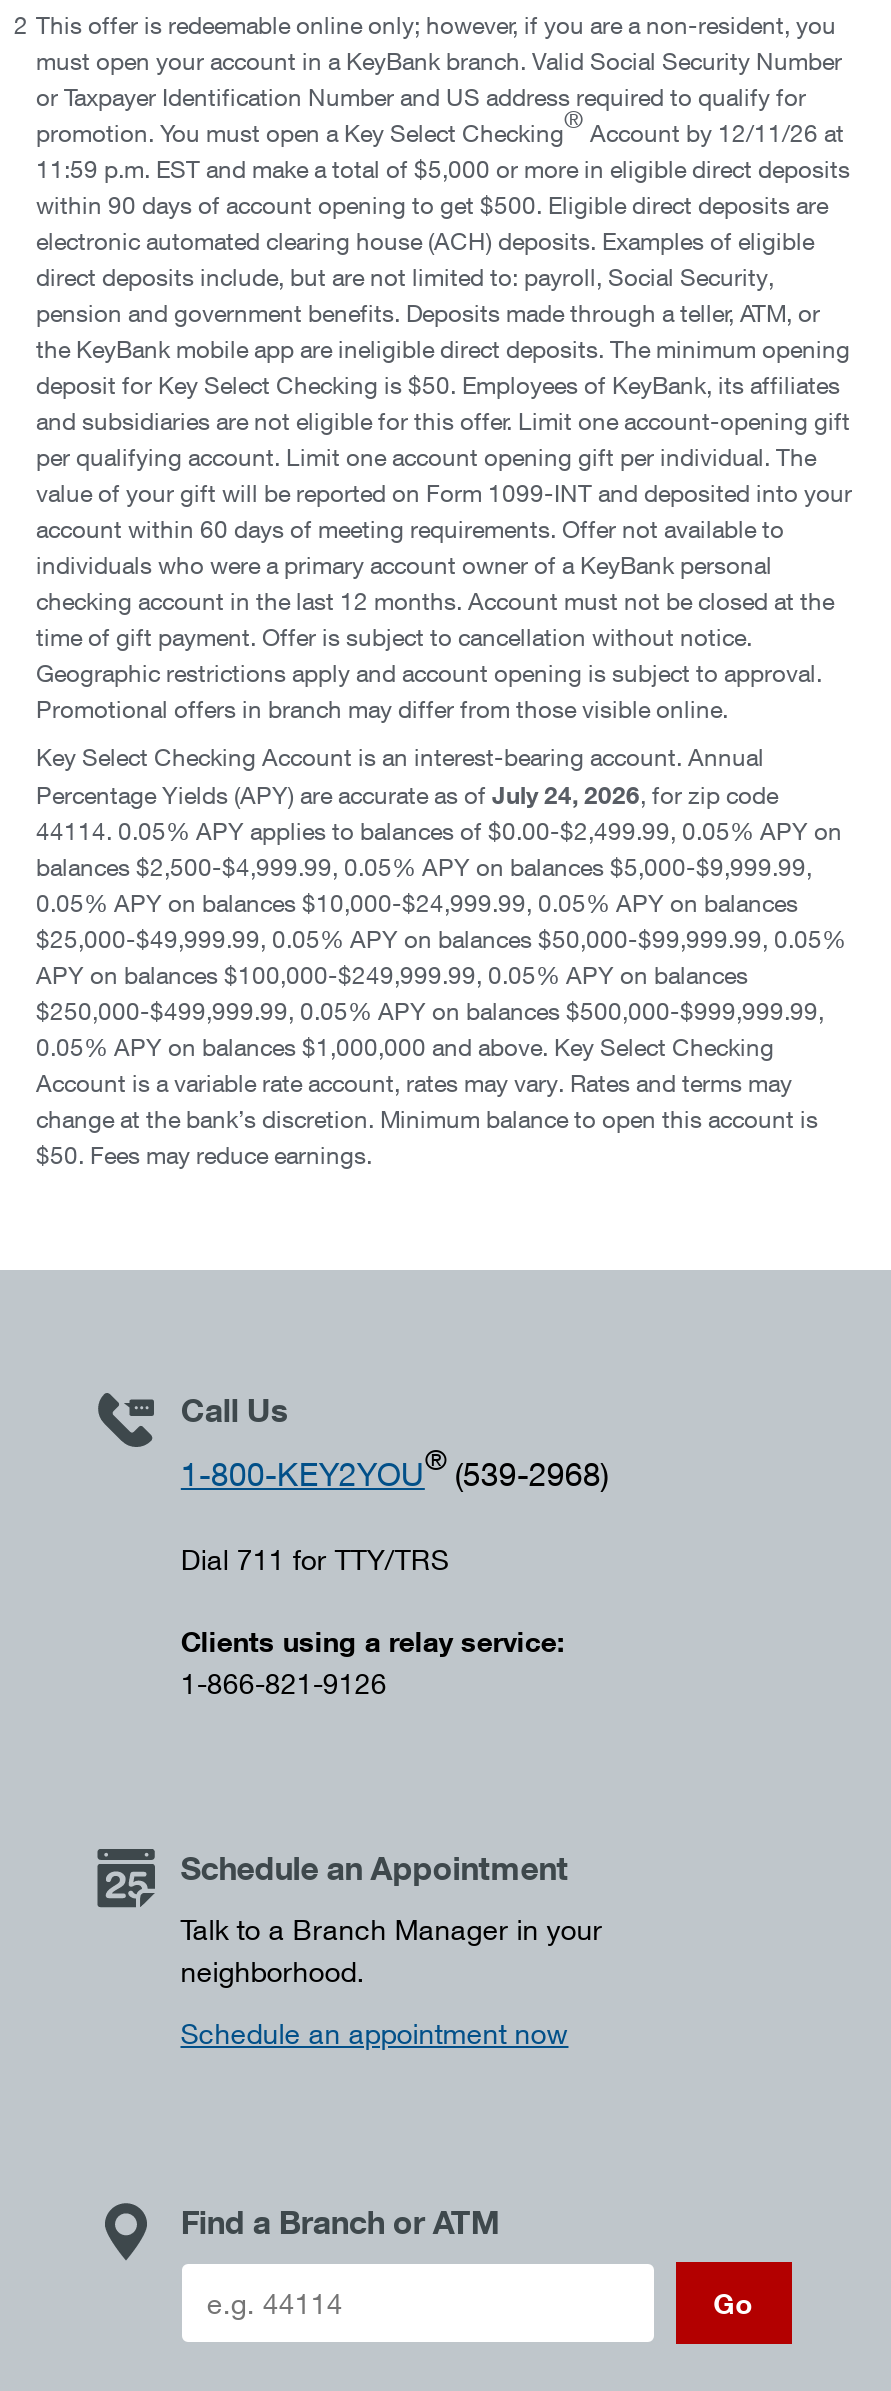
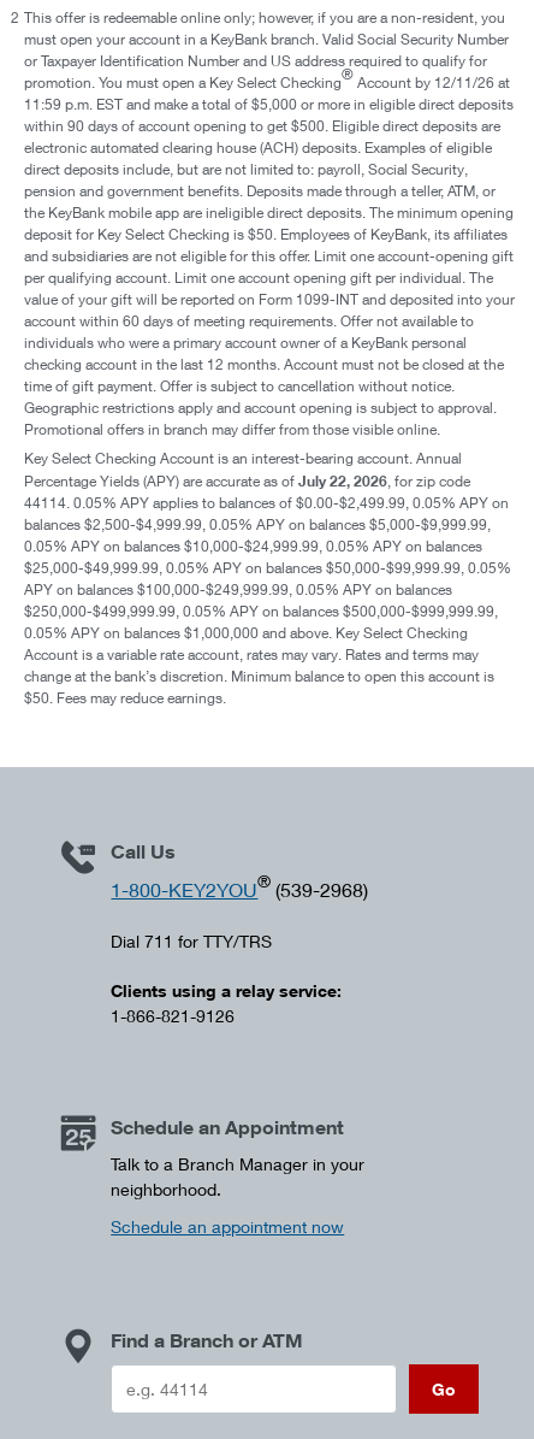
[36,778,778,810] Percentage Yields (APY) are accurate as of July 24, 2026, for zip code -> [24,471,470,490] Percentage Yields (APY) are accurate as of July 22, 2026, for zip code

